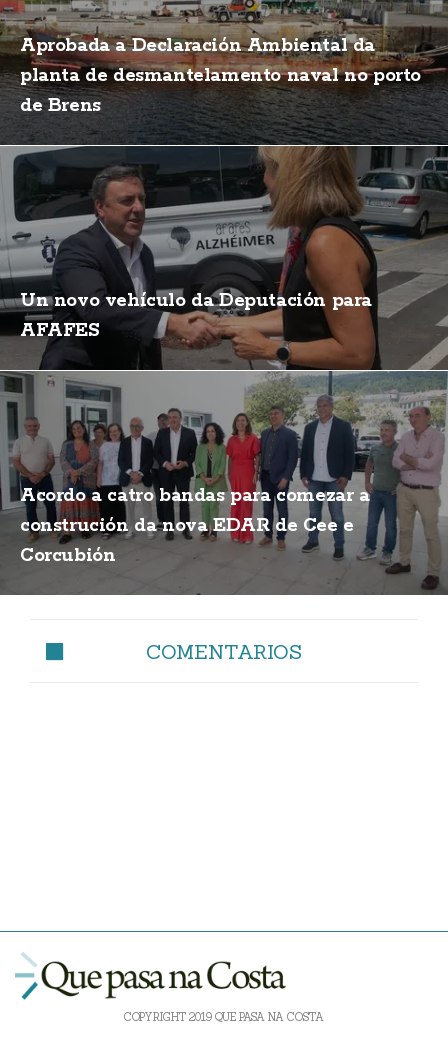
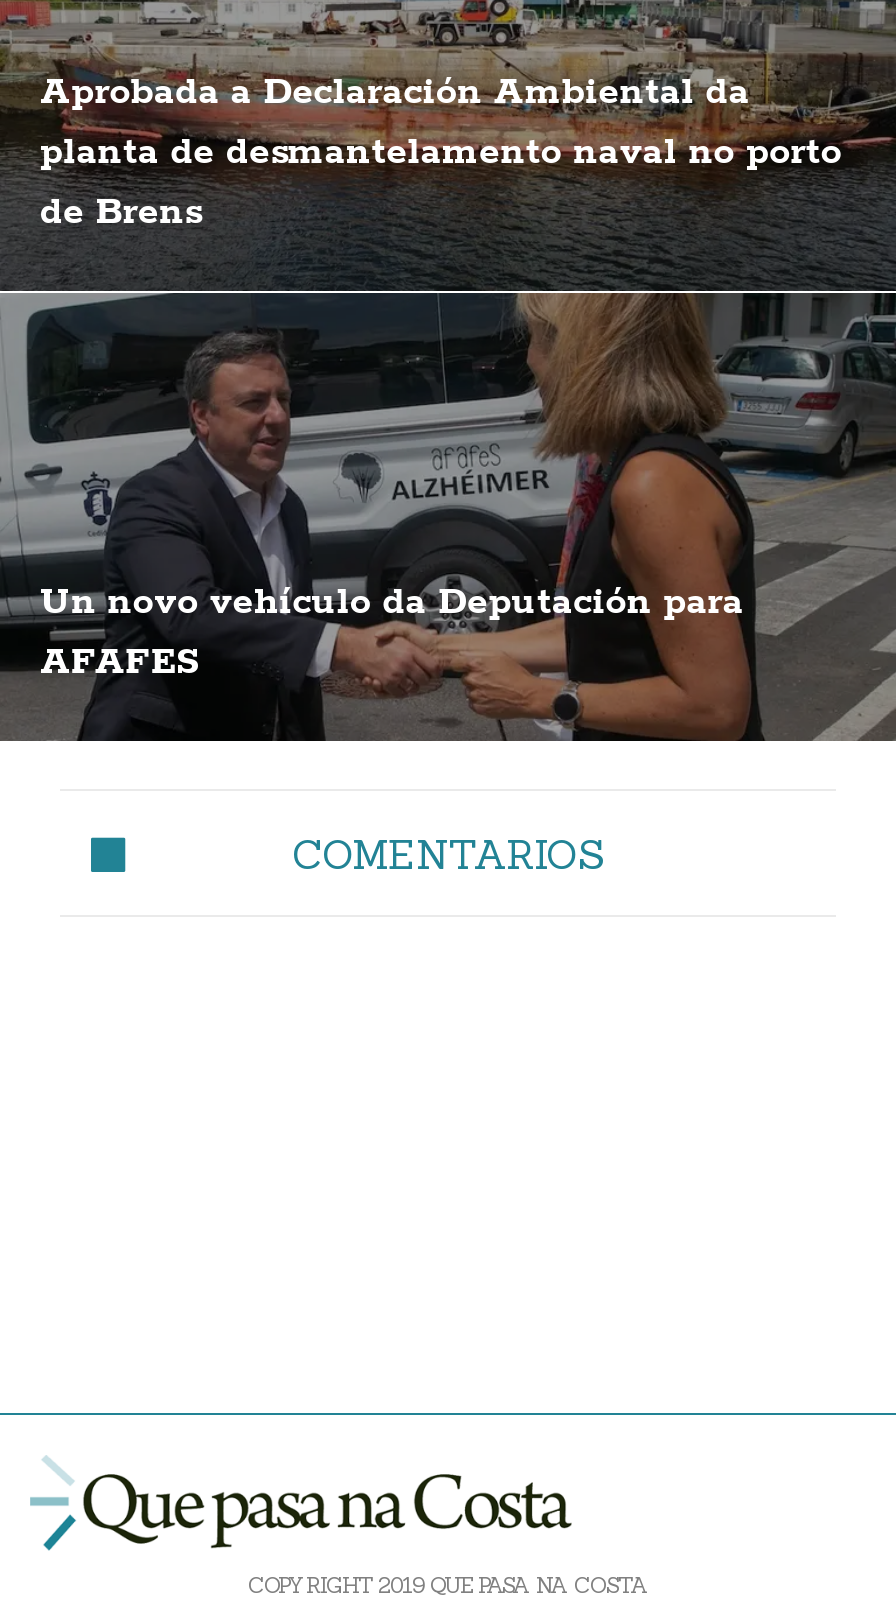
[3,371,445,594] [image] | Acordo a catro bandas para comezar a | construción da nova EDAR de Cee e | Corcubión -> none

